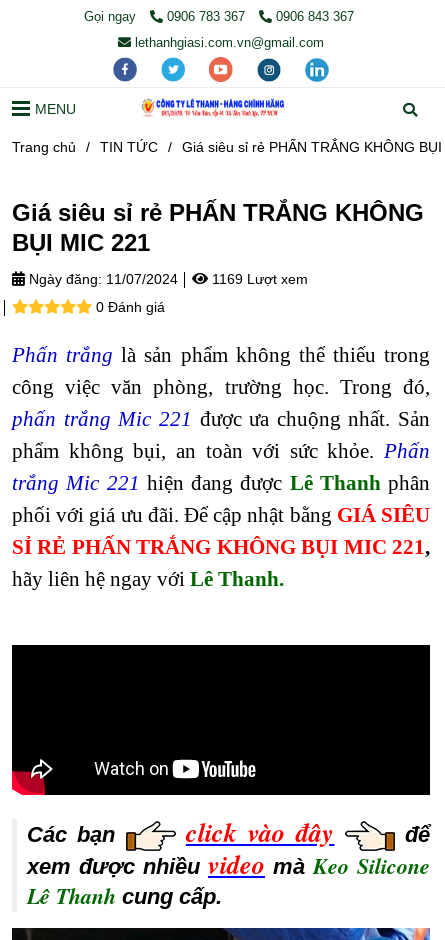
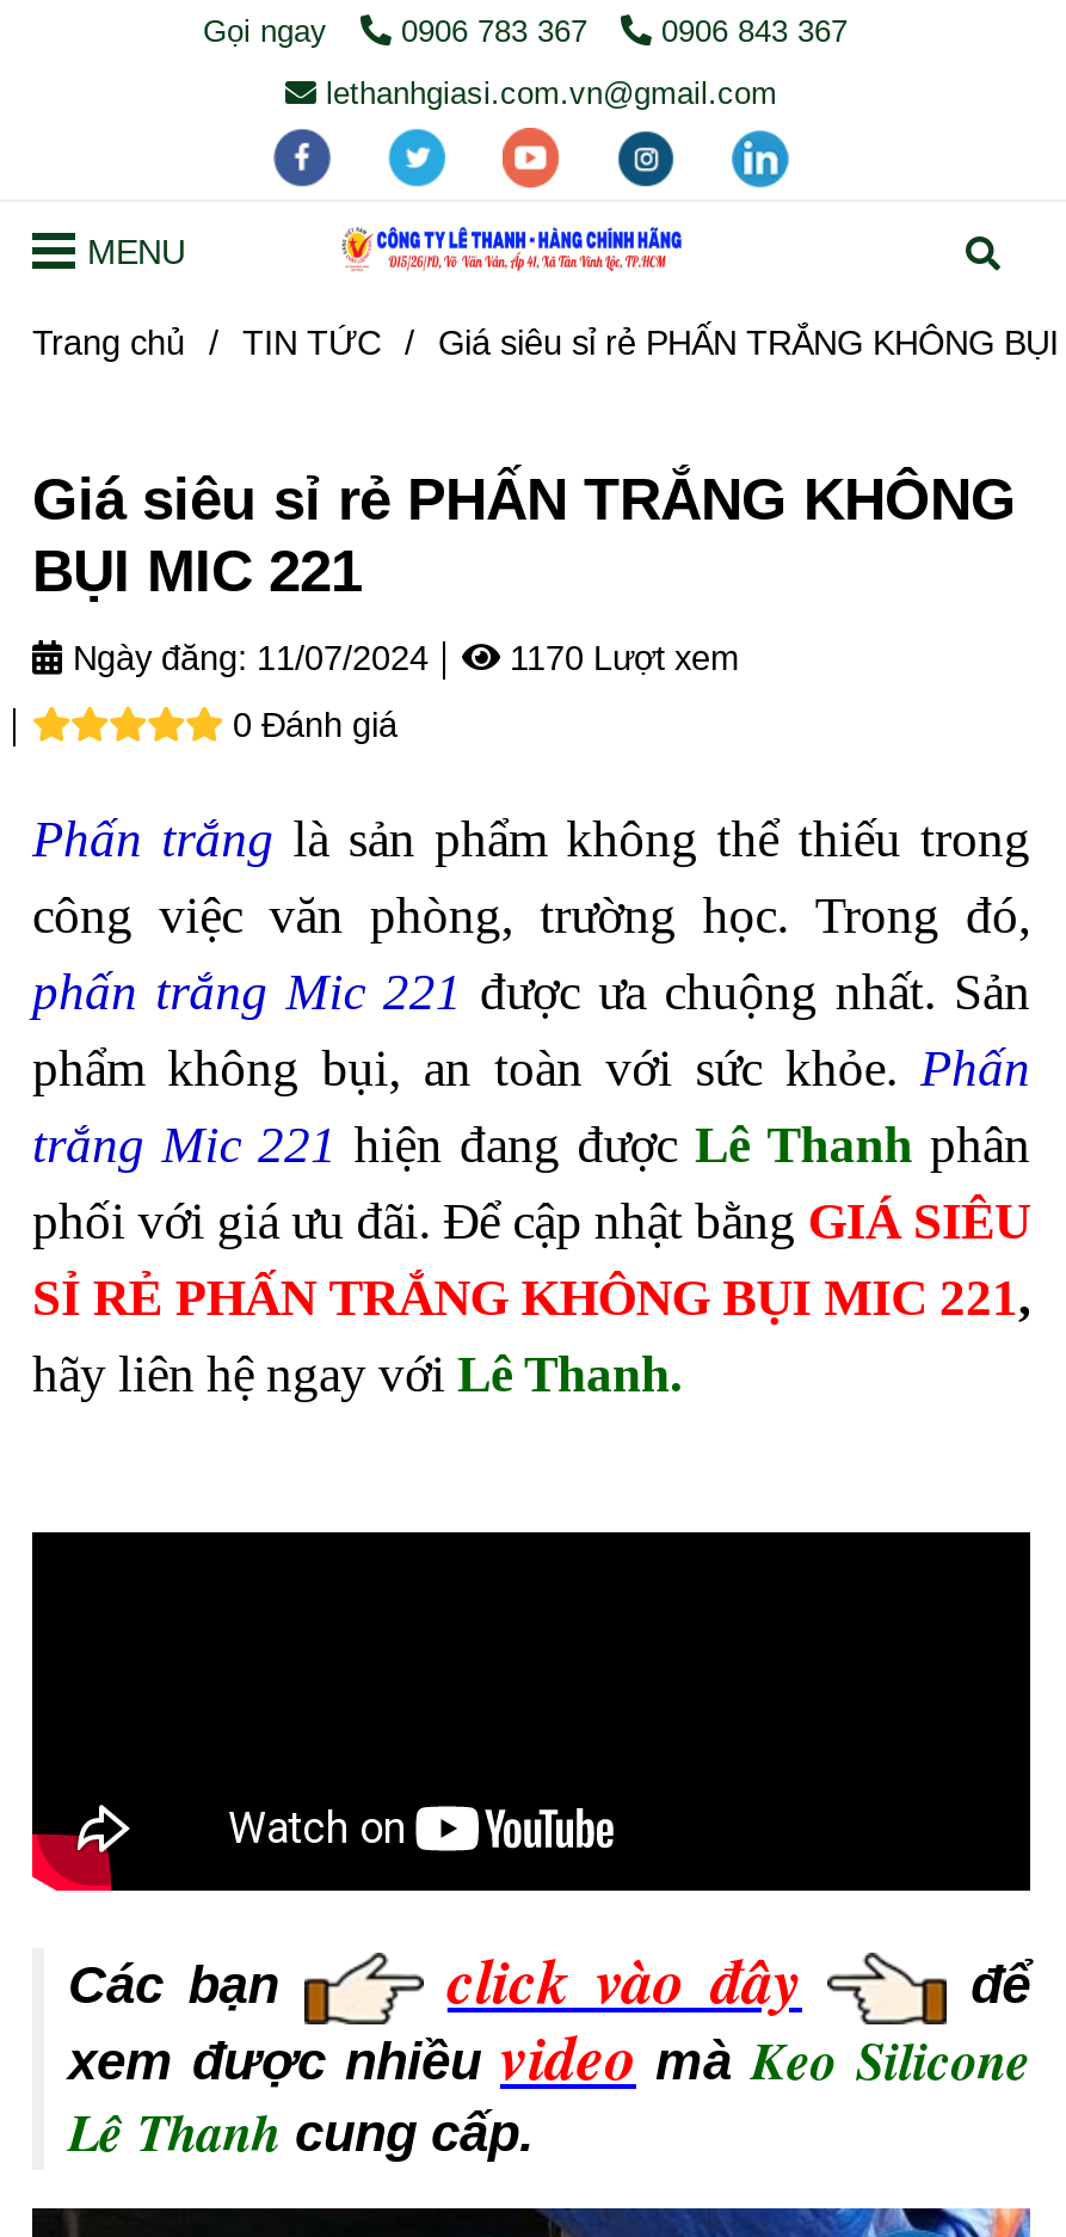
[25,271,308,287] Ngày đăng: 11/07/2024 1169 Lượt xem -> [63,639,739,677] Ngày đăng: 11/07/2024 1170 Lượt xem

